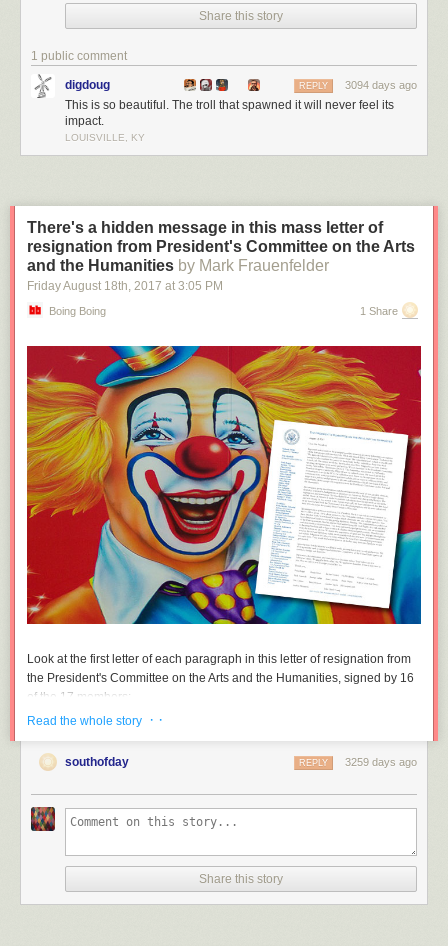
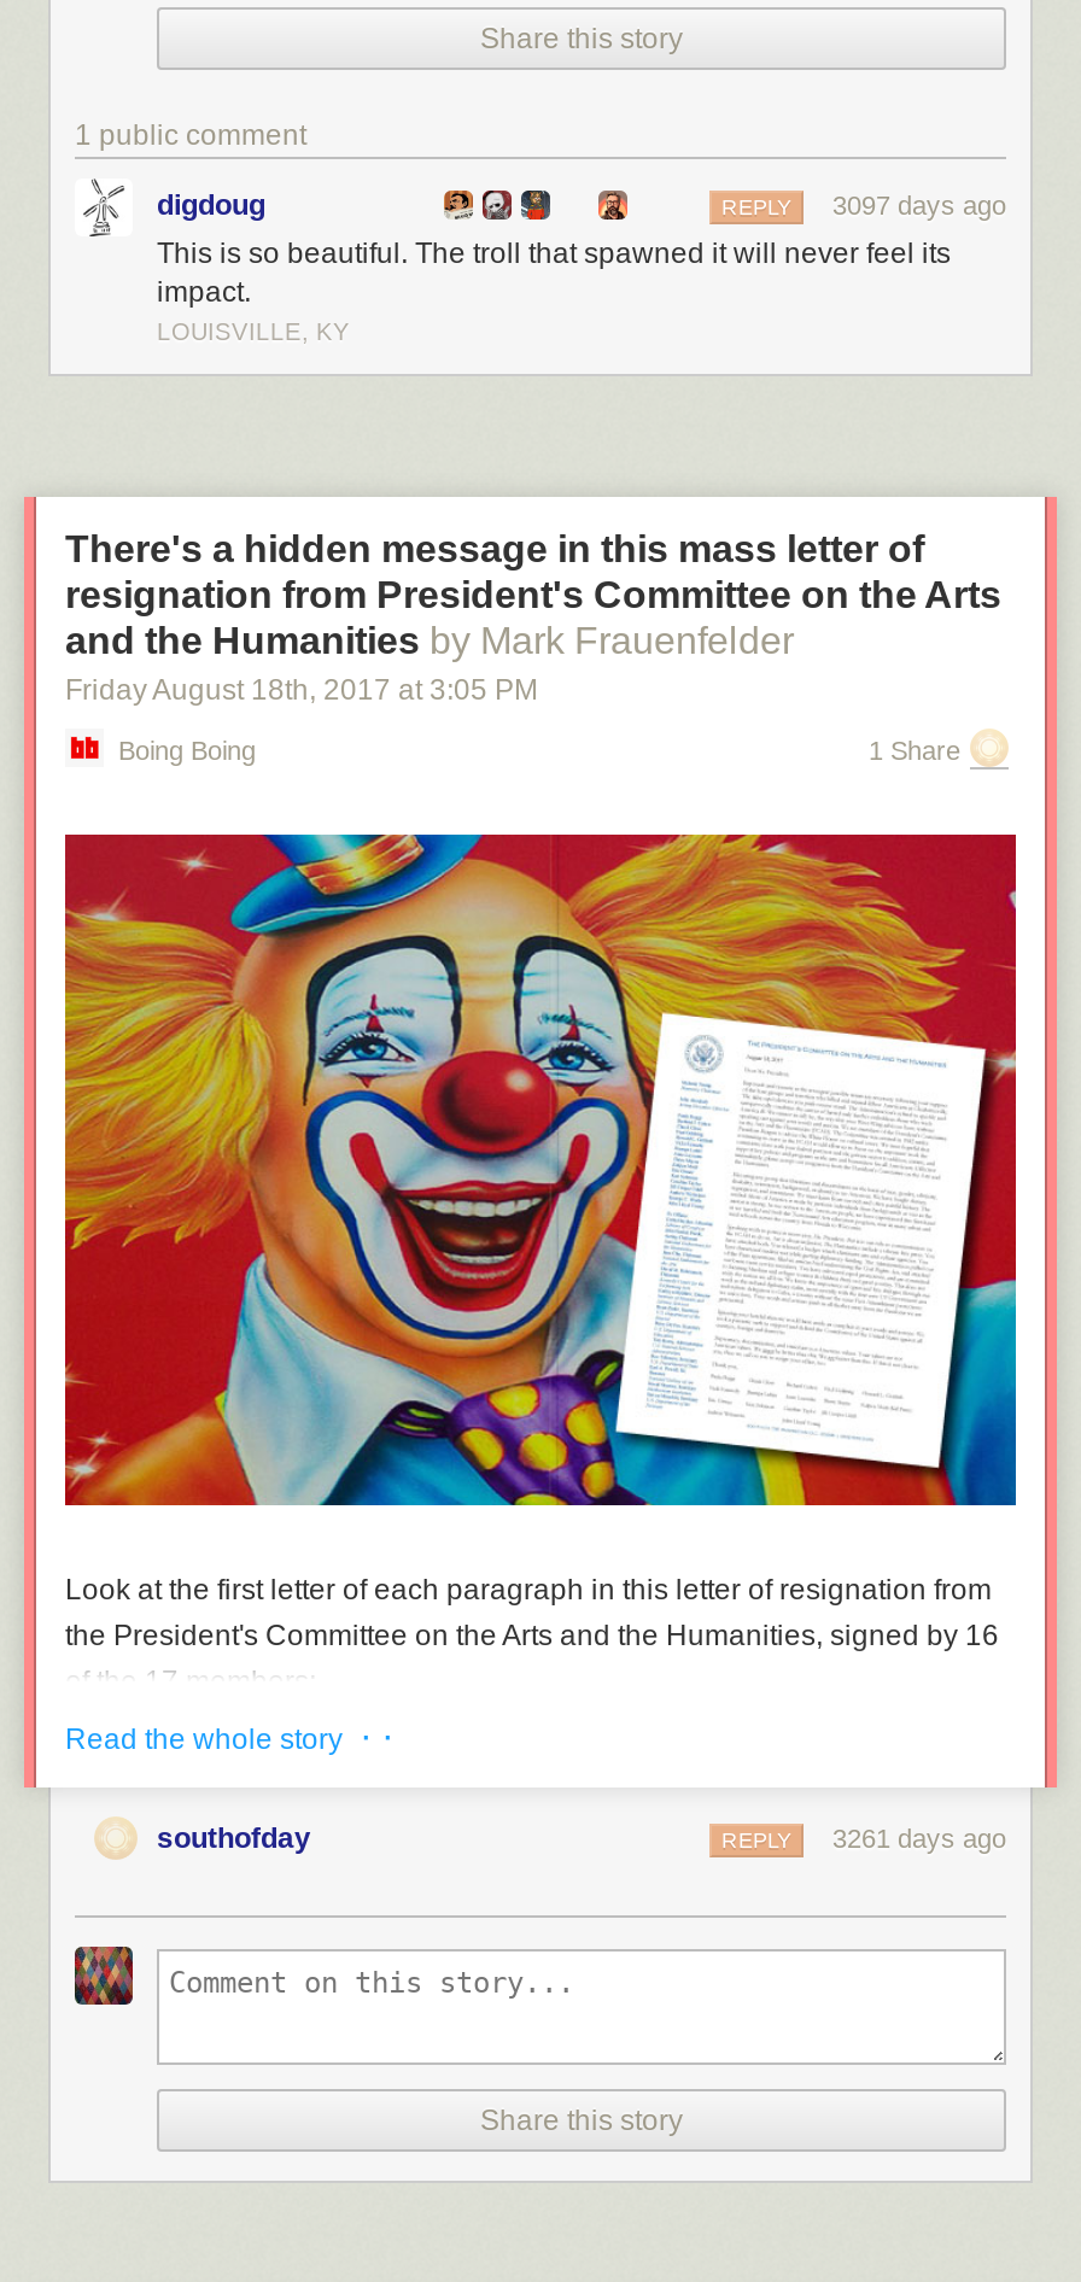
[299,79,417,91] REPLY 3094 days ago -> [721,191,1006,220] REPLY 3097 days ago
[299,756,417,768] REPLY 3259 days ago -> [721,1824,1006,1853] REPLY 3261 days ago

